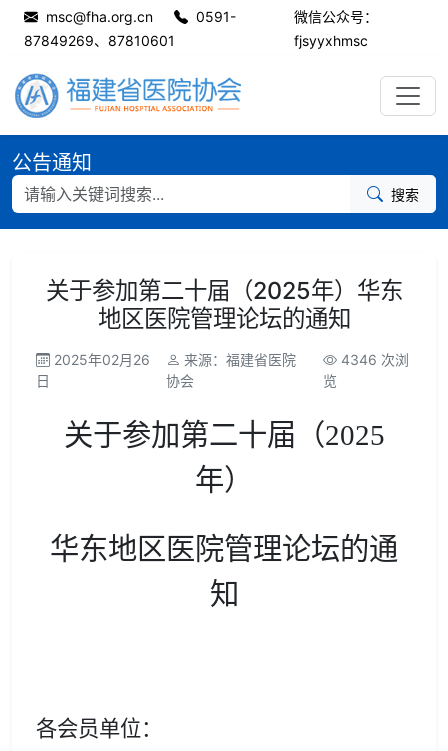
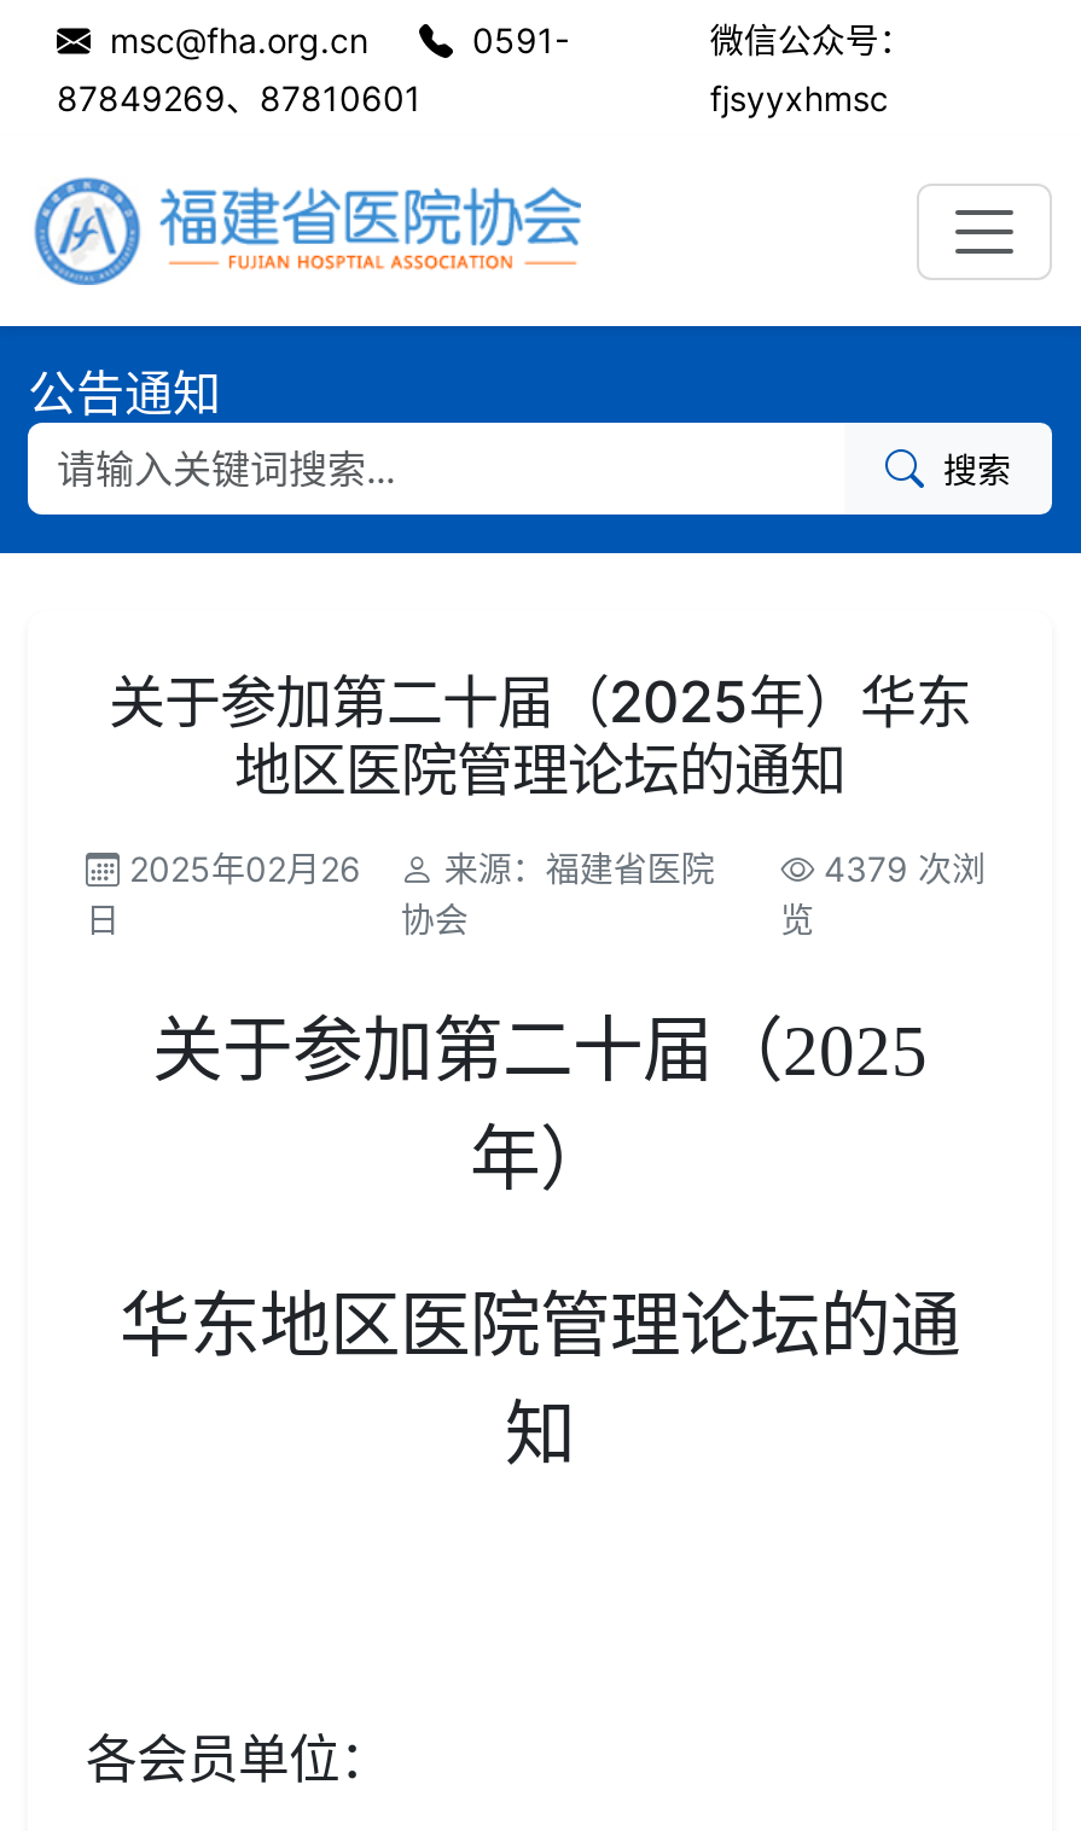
[341,351,409,368] 4346 次浏 -> [824,848,986,889] 4379 次浏

